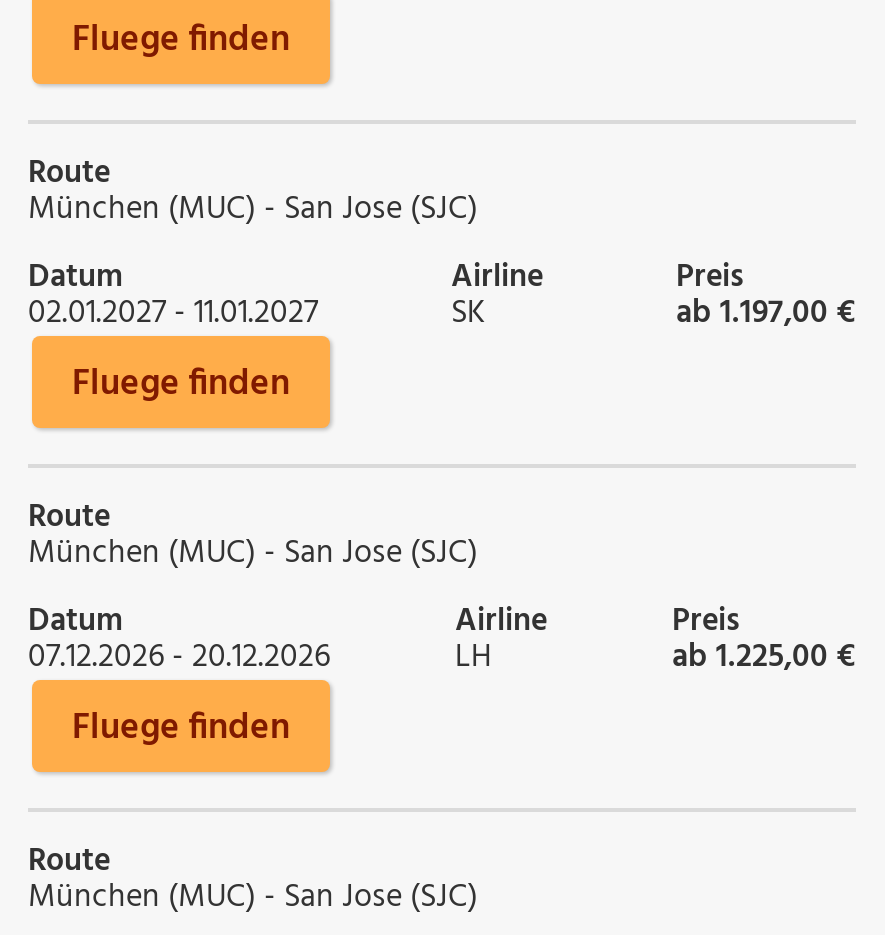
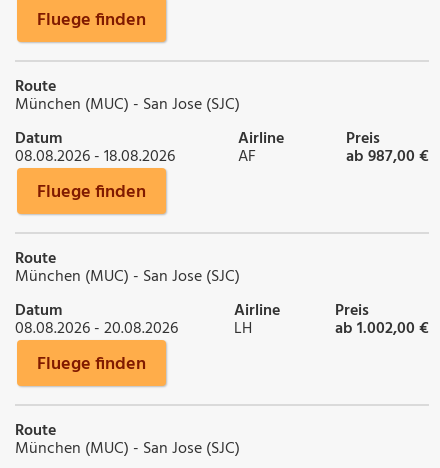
[28,288,318,340] 02.01.2027 - 11.01.2027 -> [15,144,175,170] 08.08.2026 - 18.08.2026
[451,288,485,340] SK -> [237,144,255,170] AF
[676,288,856,340] ab 1.197,00 € -> [346,144,429,170] ab 987,00 €
[28,632,330,684] 07.12.2026 - 20.12.2026 -> [15,316,178,342] 08.08.2026 - 20.08.2026
[672,632,856,684] ab 1.225,00 € -> [335,316,429,342] ab 1.002,00 €

